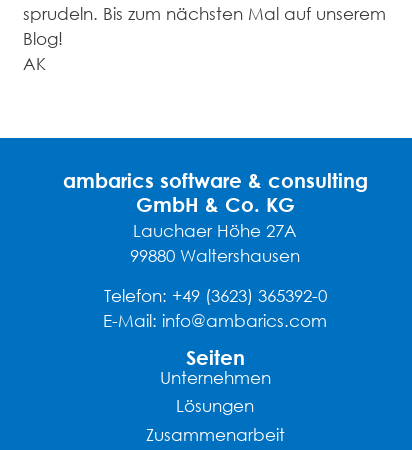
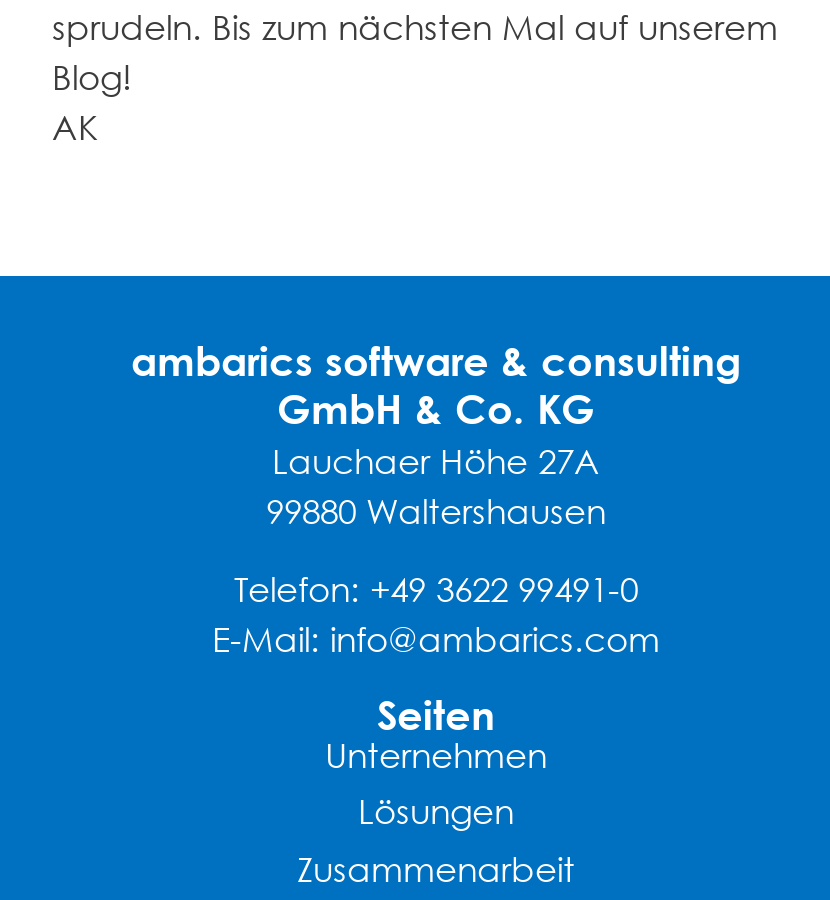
[103,284,326,305] Telefon: +49 (3623) 365392-0 -> [234,569,638,611] Telefon: +49 3622 99491-0

